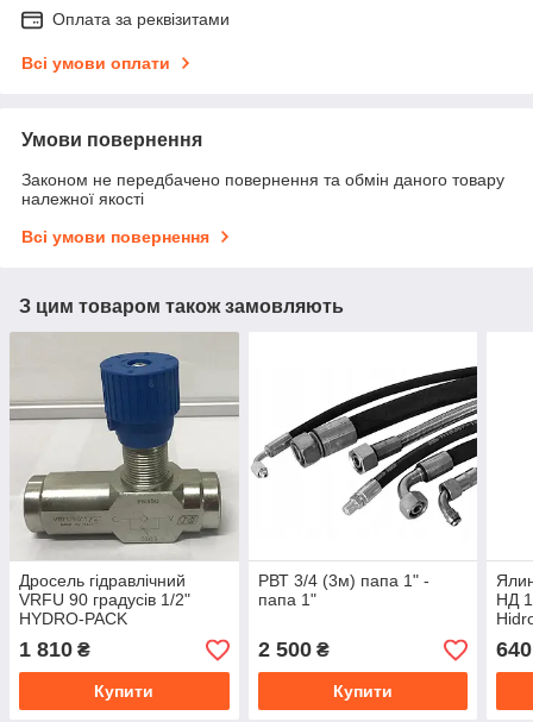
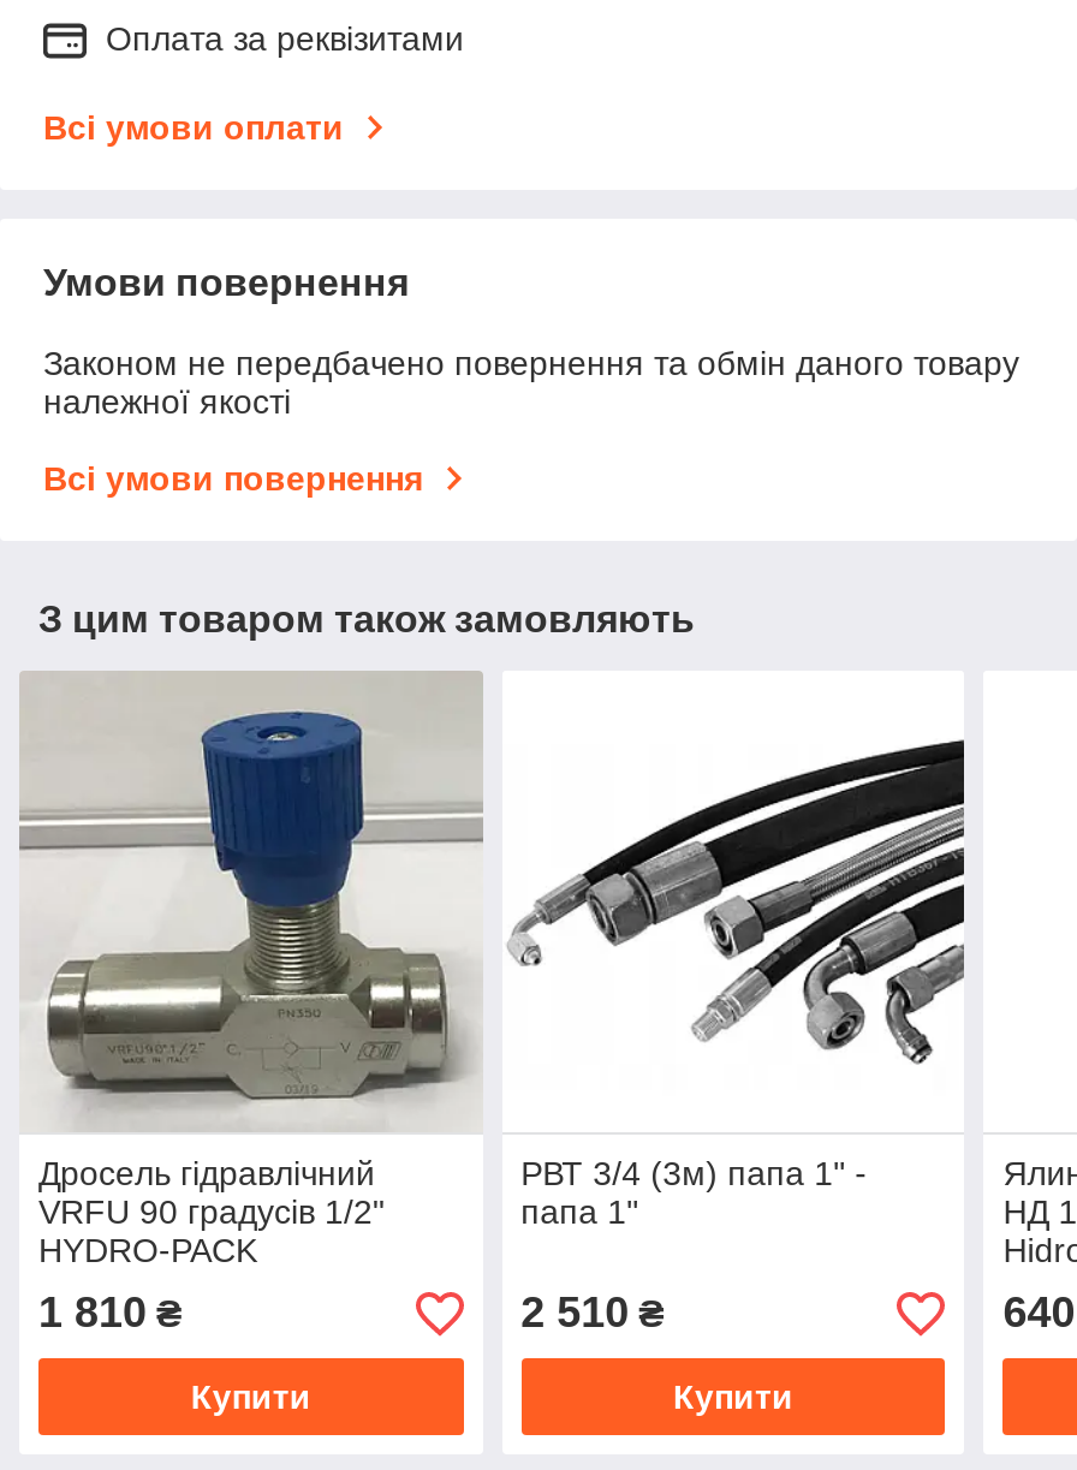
[258,638,329,662] 2 500 ₴ -> [521,1289,665,1338] 2 510 ₴

